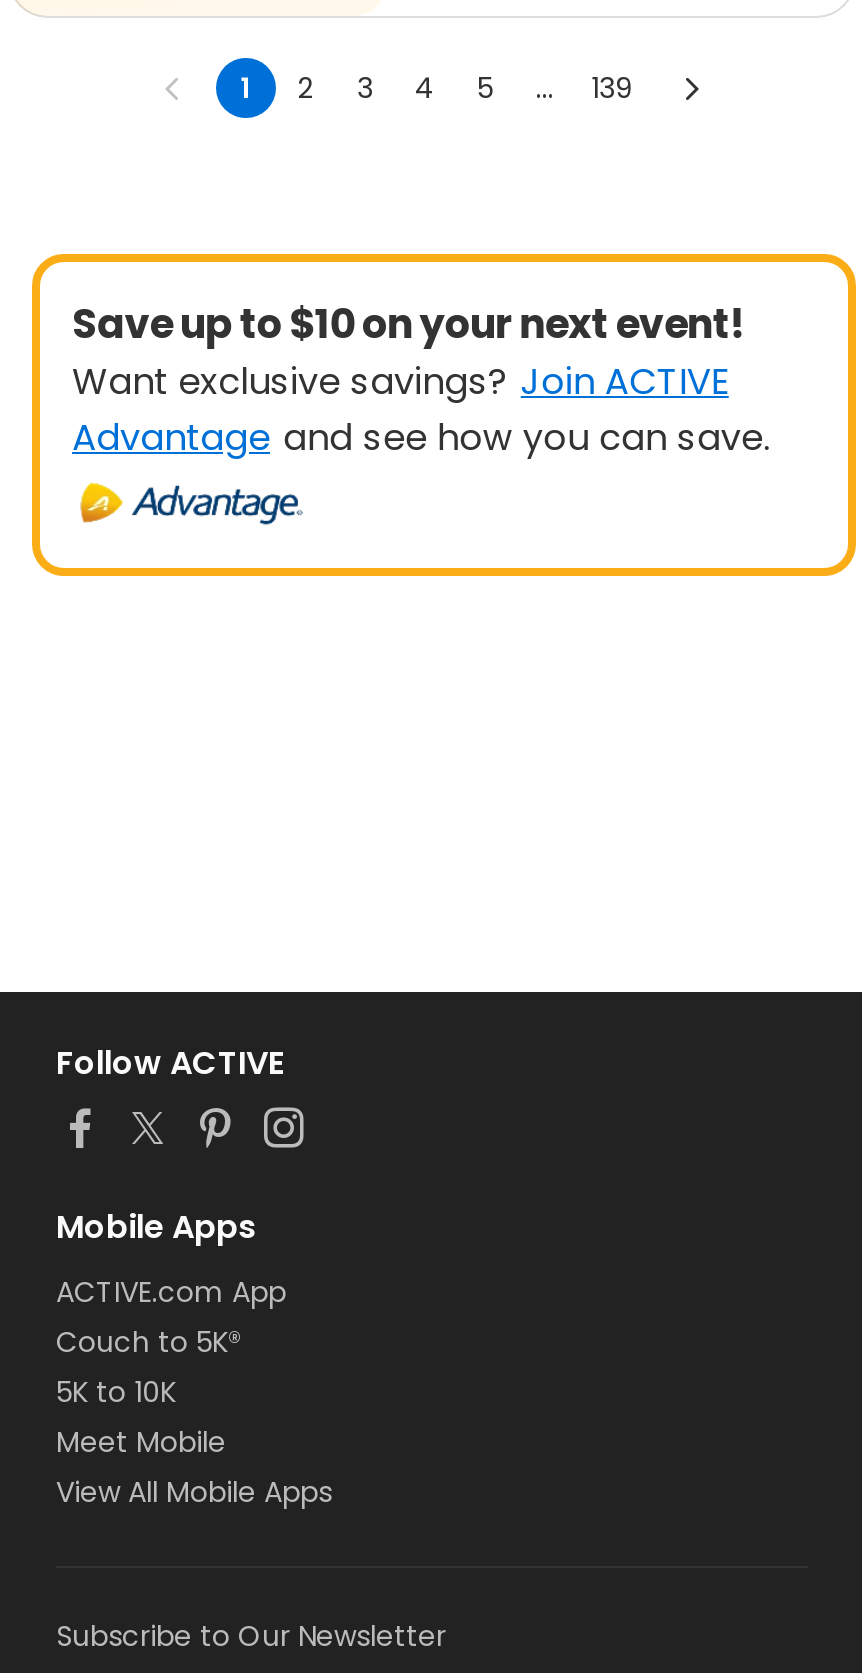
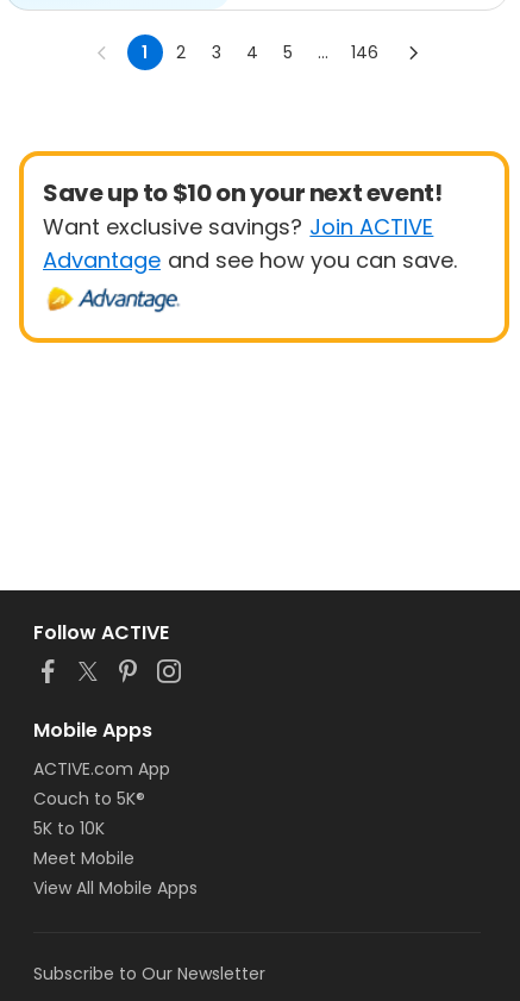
[591,68,633,108] 139 -> [350,40,378,64] 146

